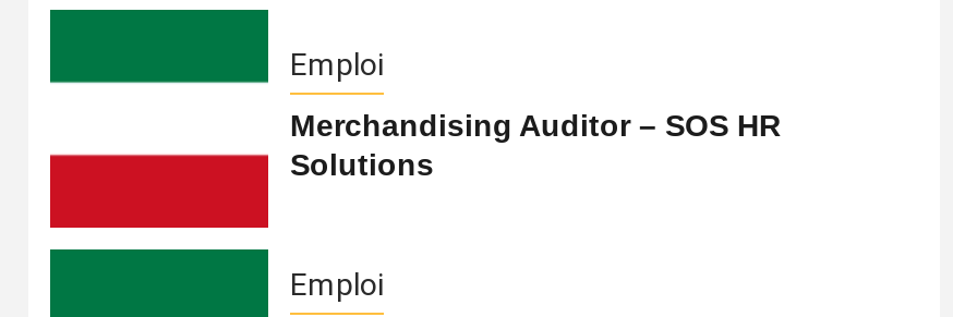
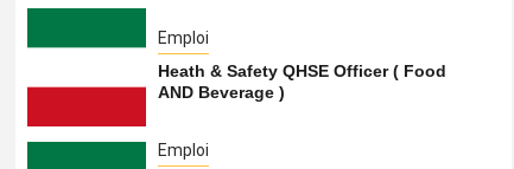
[290,108,781,182] Merchandising Auditor – SOS HR | Solutions -> [158,61,446,102] Heath & Safety QHSE Officer ( Food | AND Beverage )

